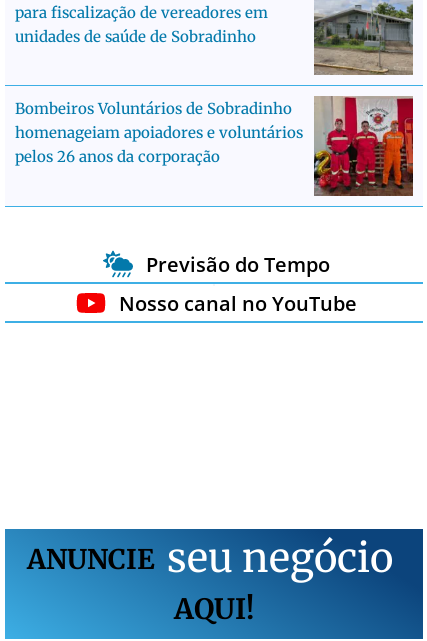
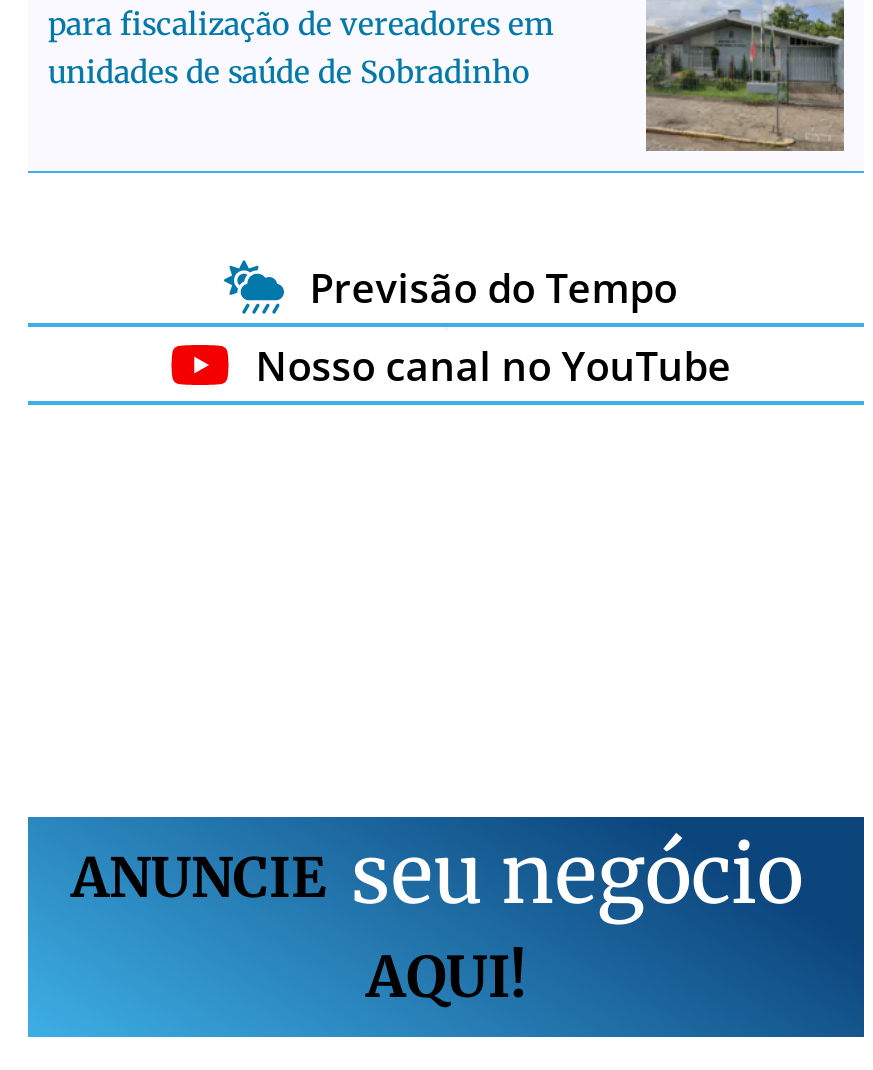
[15,95,414,196] [image] | Bombeiros Voluntários de Sobradinho | homenageiam apoiadores e voluntários | pelos 26 anos da corporação -> none

